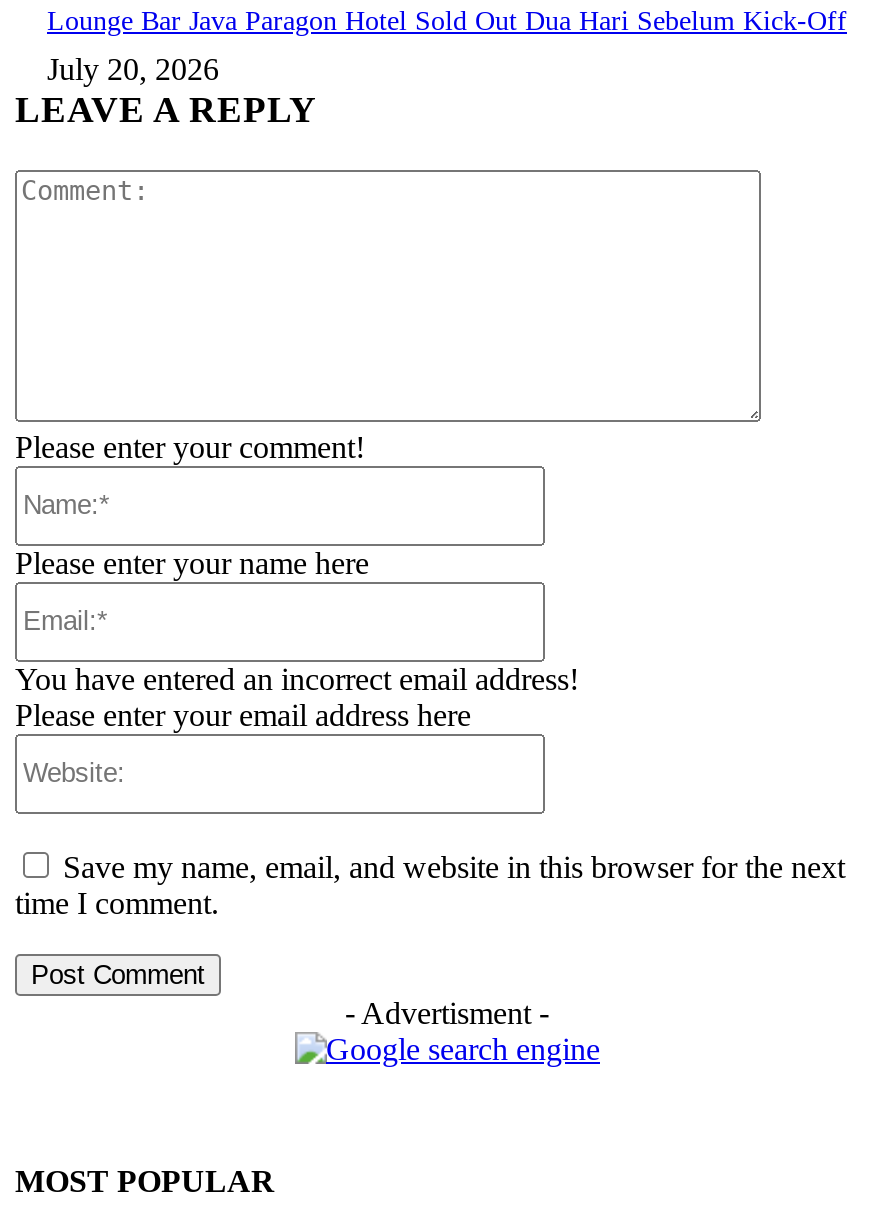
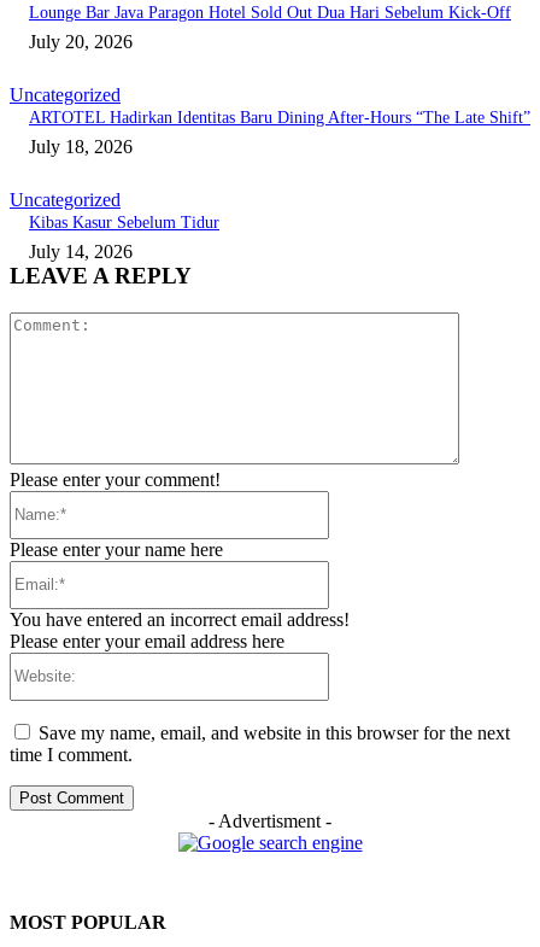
none -> [10,85,530,262] Uncategorized | ARTOTEL Hadirkan Identitas Baru Dining After-Hours “The Late Shift” | July 18, 2026 | Uncategorized | Kibas Kasur Sebelum Tidur | July 14, 2026

